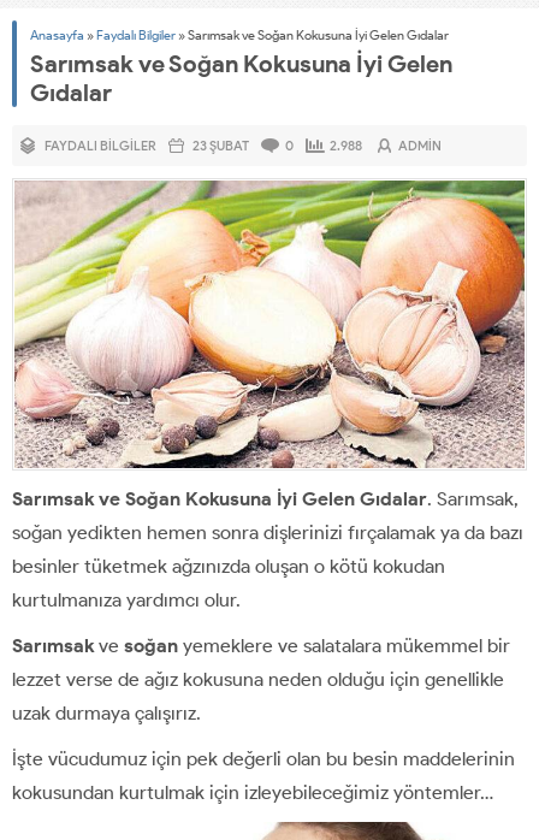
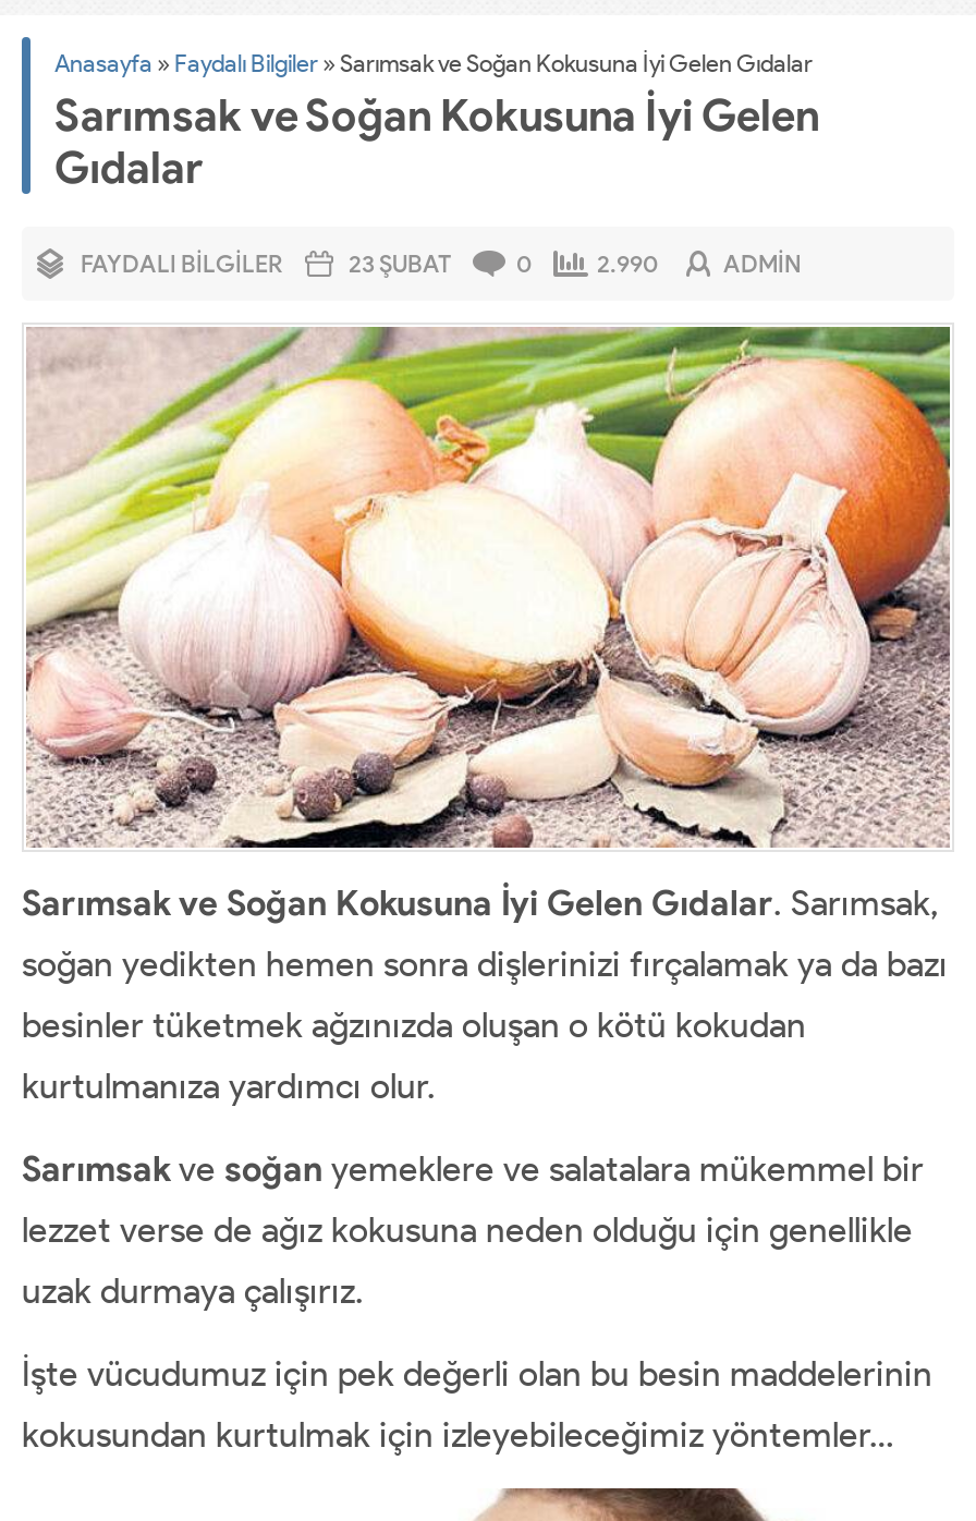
[330,137,362,154] 2.988 -> [597,248,658,279] 2.990

